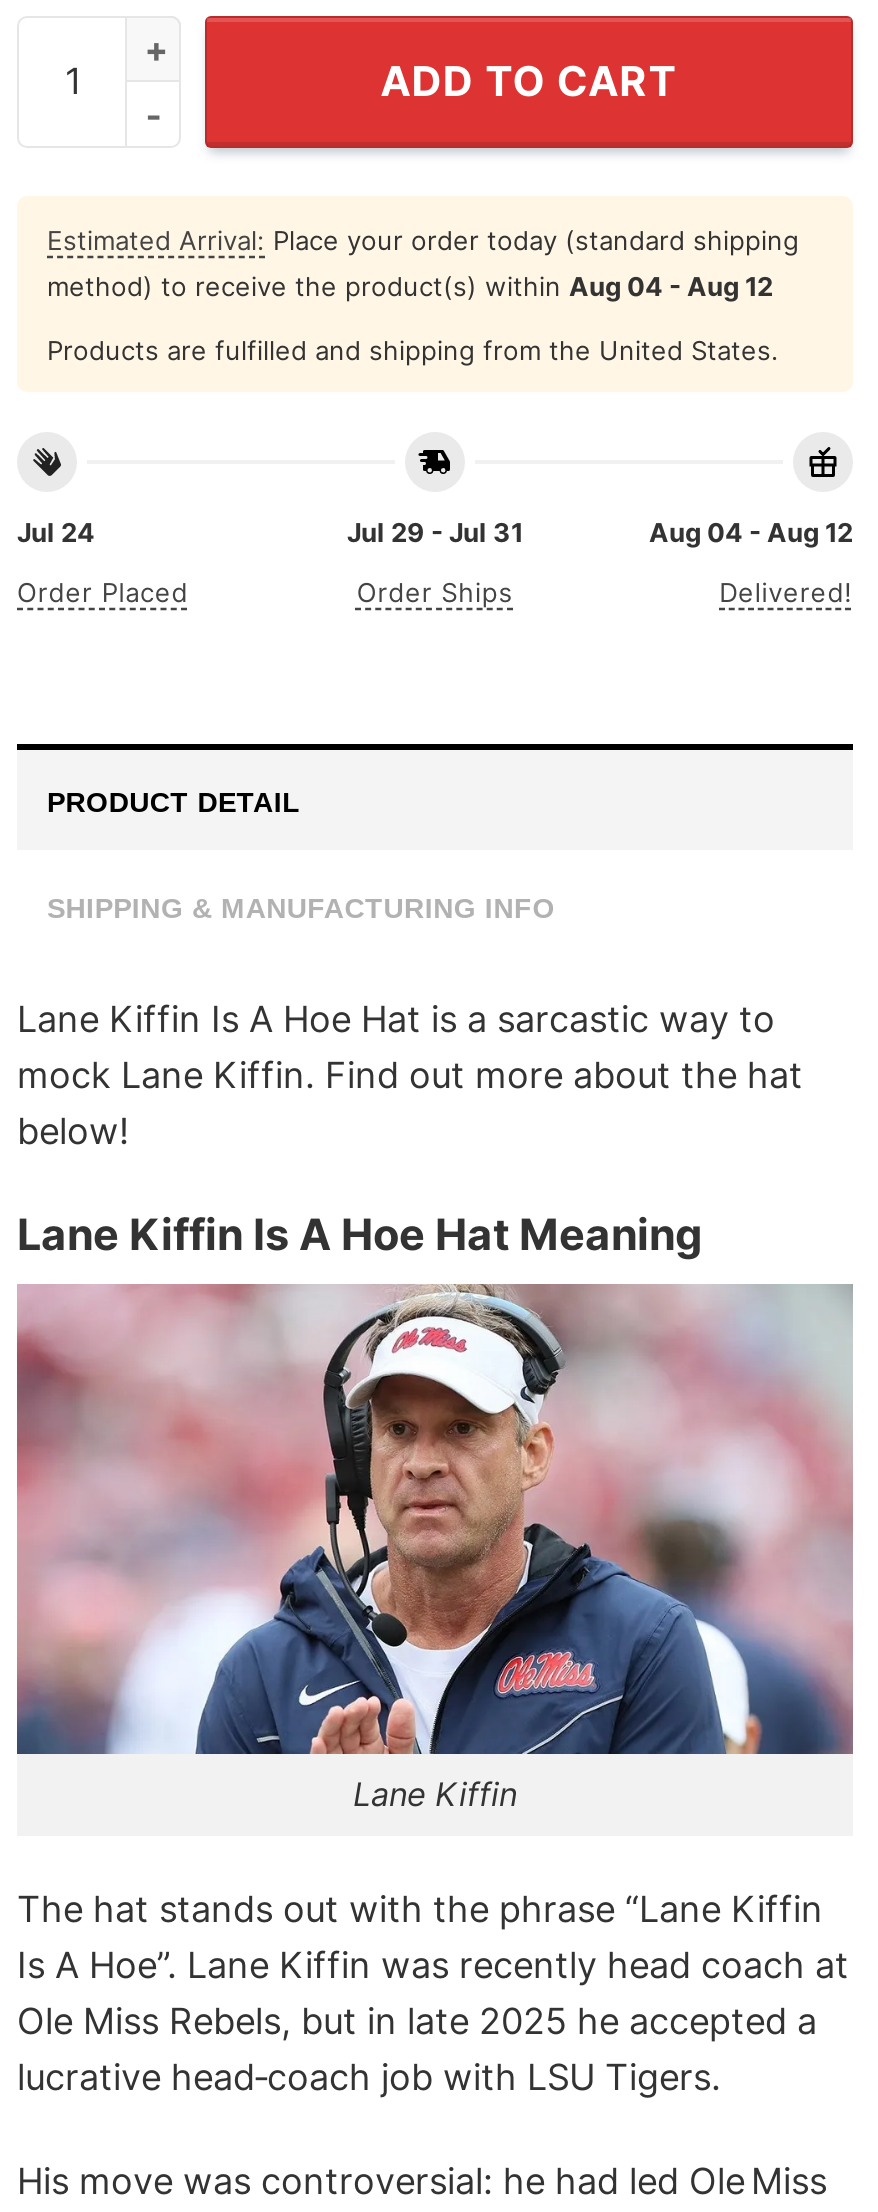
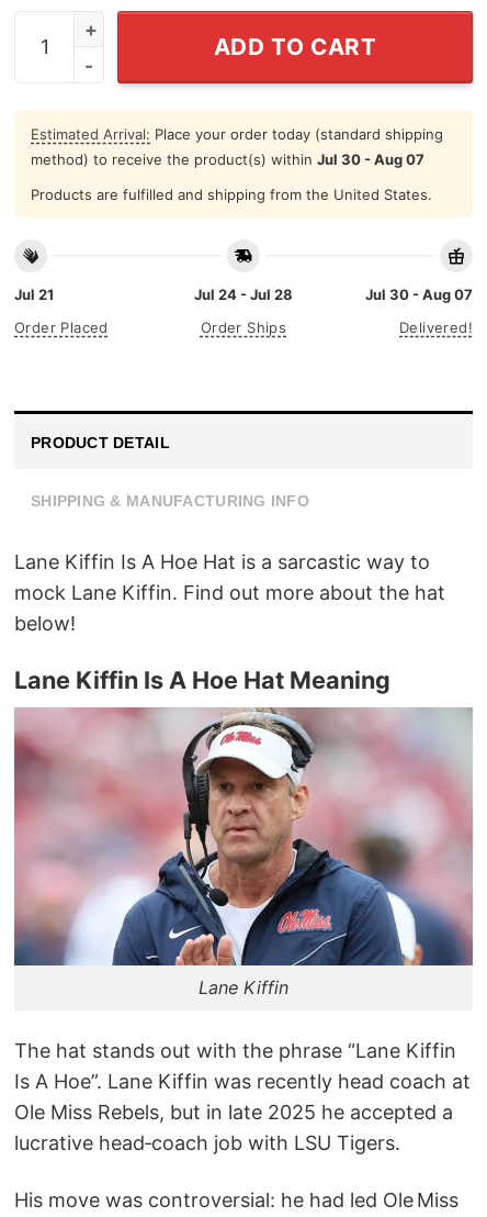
[47,270,773,302] method) to receive the product(s) within Aug 04 - Aug 12 -> [31,150,424,168] method) to receive the product(s) within Jul 30 - Aug 07
[17,517,95,549] Jul 24 -> [14,286,54,304] Jul 21
[347,517,523,549] Jul 29 - Jul 31 -> [194,286,293,304] Jul 24 - Jul 28
[649,517,853,549] Aug 04 - Aug 12 -> [365,286,473,304] Jul 30 - Aug 07

